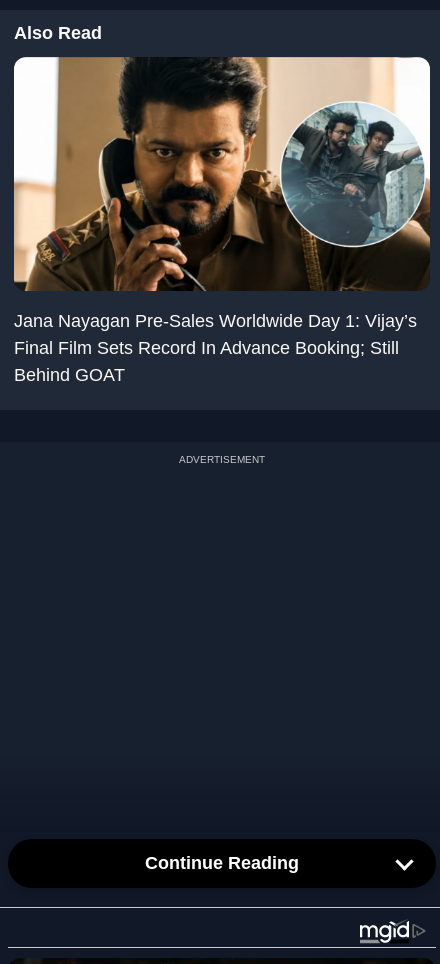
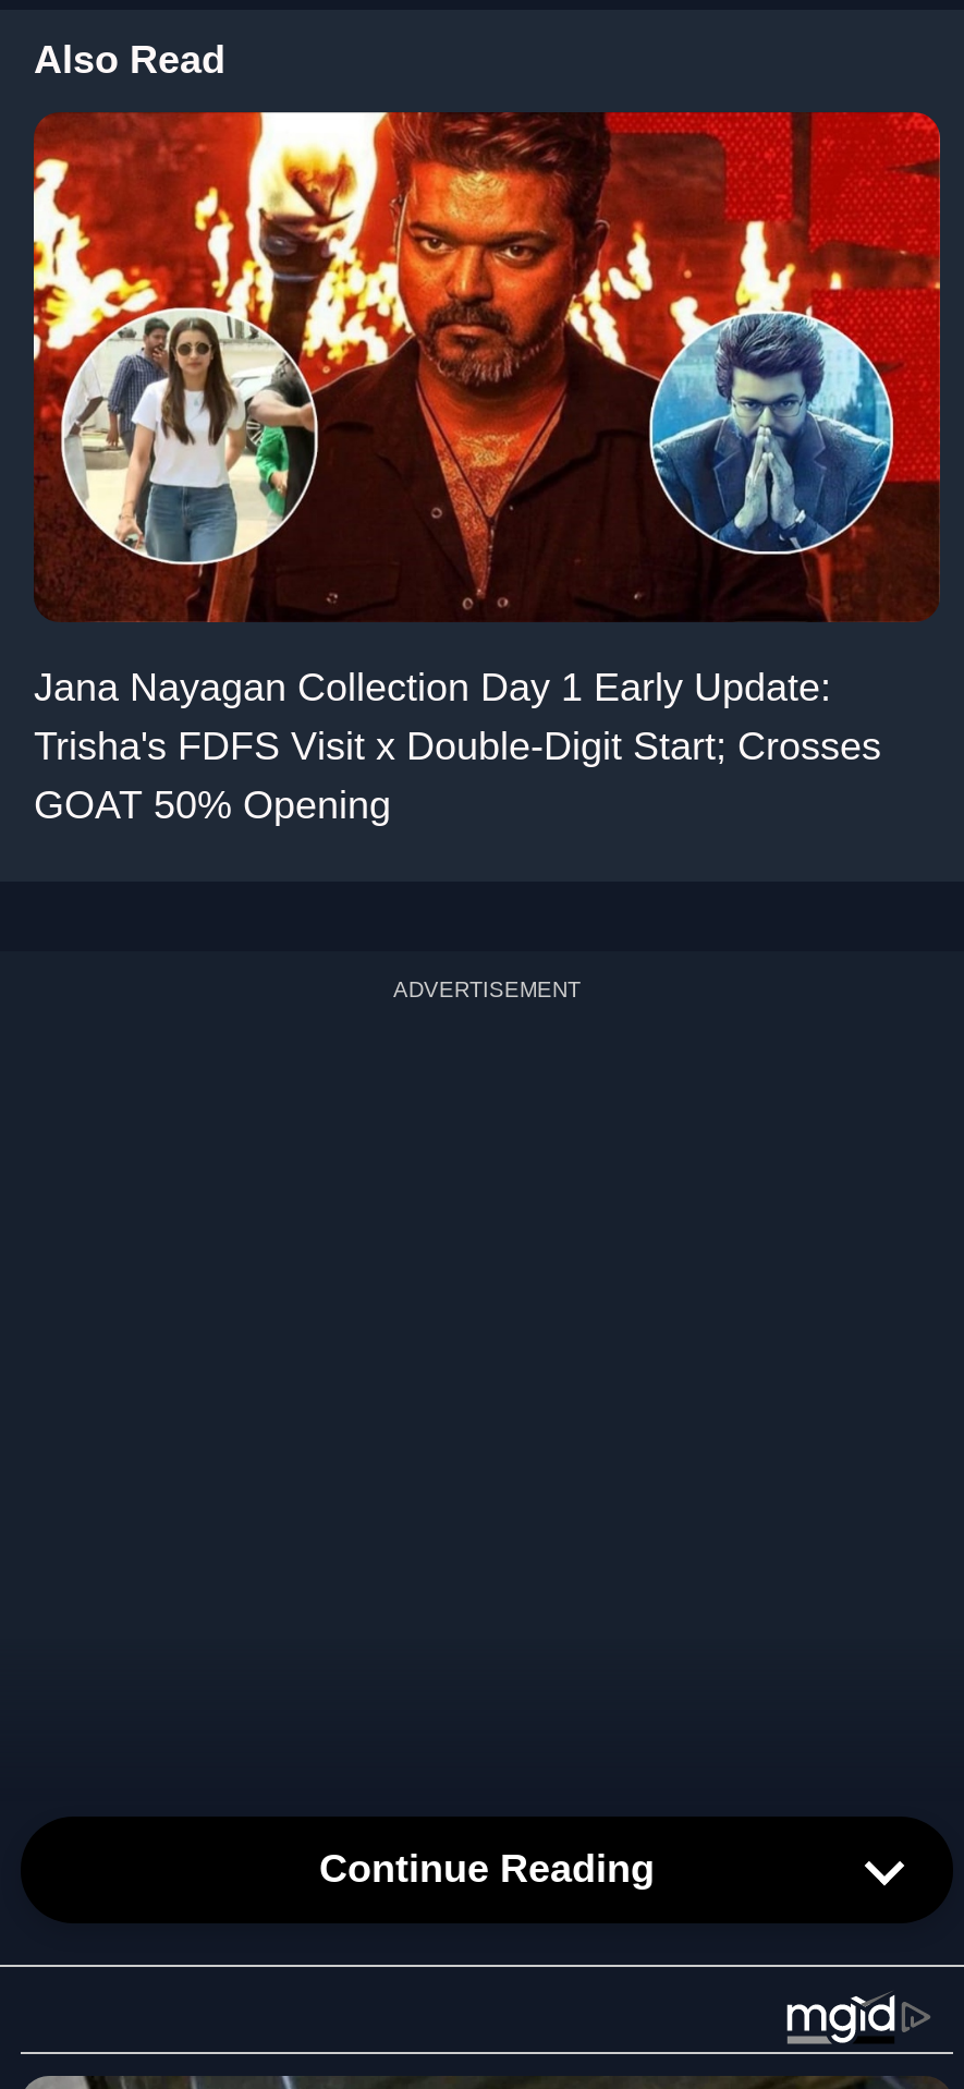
[13,56,431,385] [image] | Jana Nayagan Pre-Sales Worldwide Day 1: Vijay’s | Final Film Sets Record In Advance Booking; Still | Behind GOAT -> [32,110,942,826] [image] | Jana Nayagan Collection Day 1 Early Update: | Trisha's FDFS Visit x Double-Digit Start; Crosses | GOAT 50% Opening

